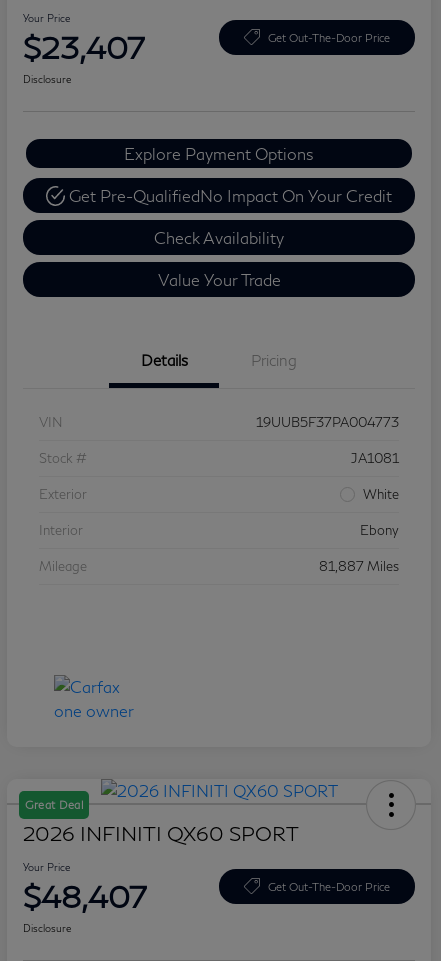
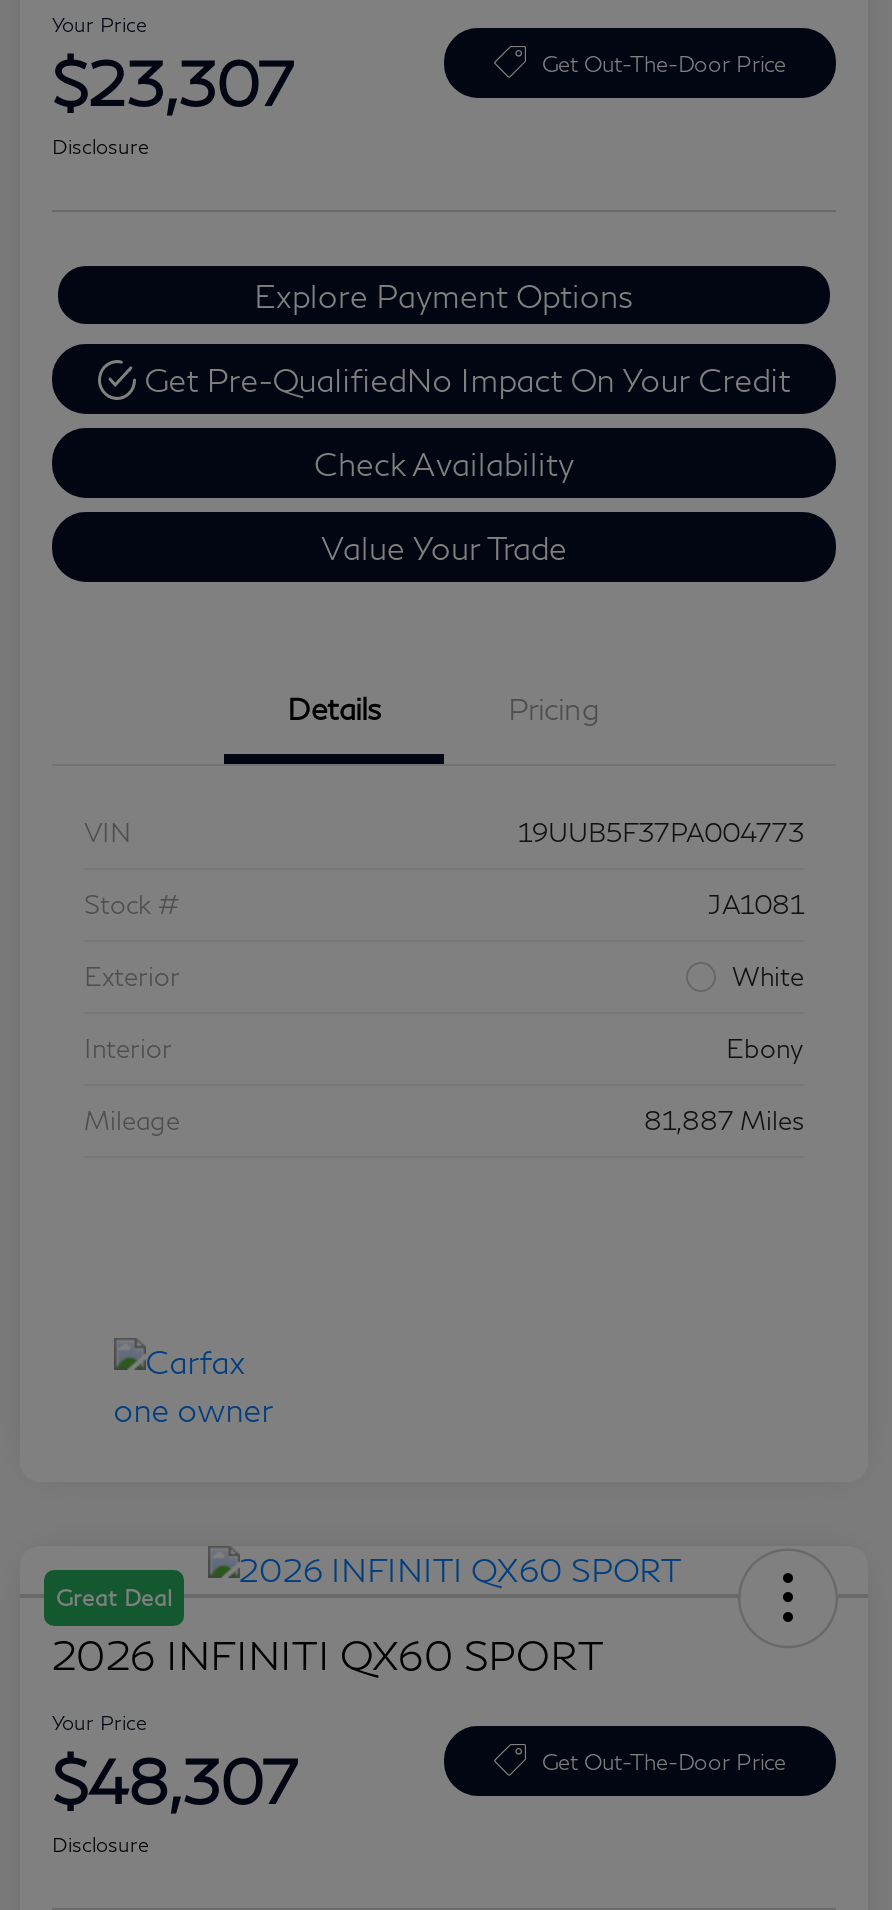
[23,29,144,65] $23,407 -> [52,46,292,118] $23,307
[23,878,146,914] $48,407 -> [52,1744,296,1816] $48,307

